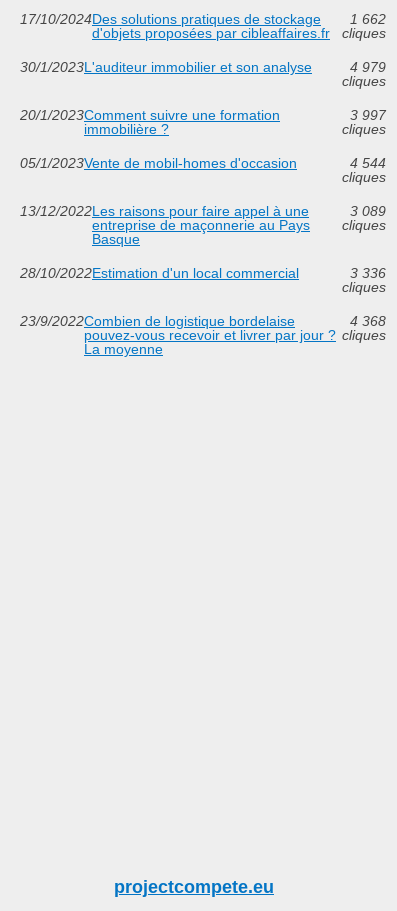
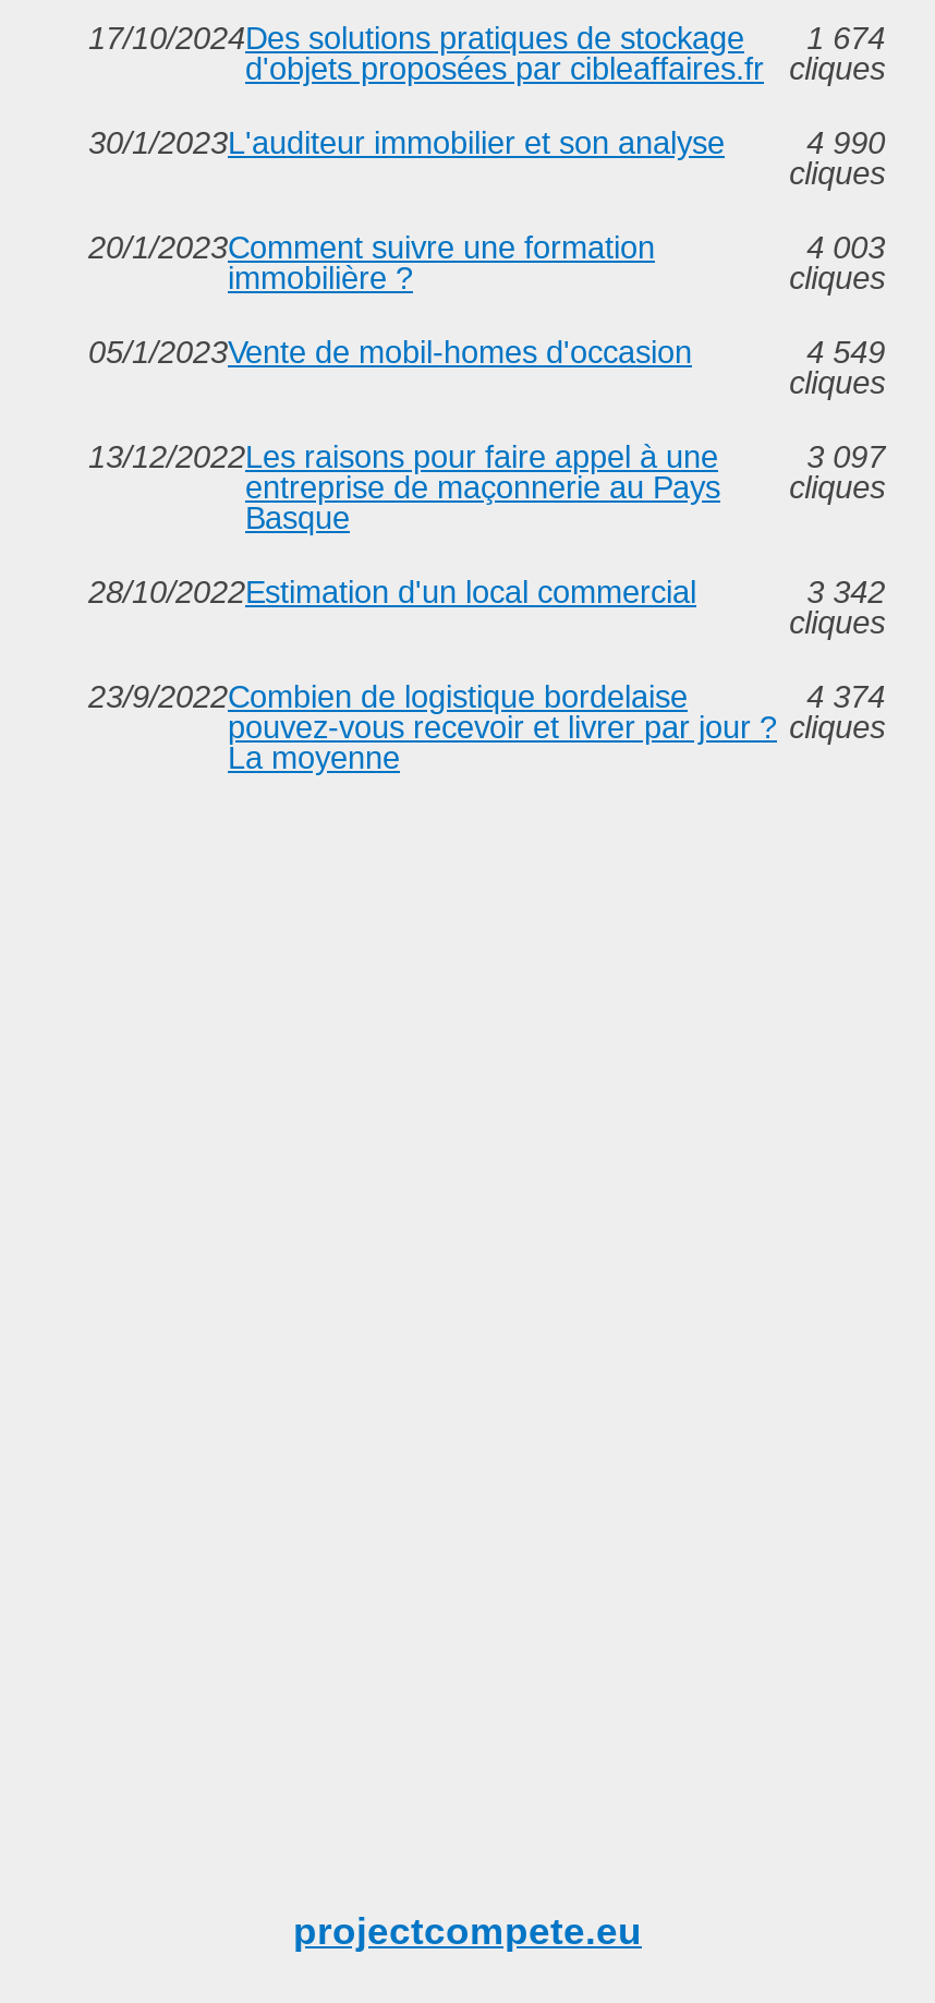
[20,11,386,27] 17/10/2024Des solutions pratiques de stockage 1 662 -> [88,20,885,55] 17/10/2024Des solutions pratiques de stockage 1 674
[350,59,386,75] 4 979 -> [807,125,885,159] 4 990
[350,107,386,123] 3 997 -> [807,229,885,264] 4 003
[350,155,386,171] 4 544 -> [807,334,885,369] 4 549
[350,203,386,219] 3 089 -> [807,439,885,473] 3 097
[350,265,386,281] 3 336 -> [807,574,885,609] 3 342
[350,313,386,329] 4 368 -> [807,678,885,713] 4 374

